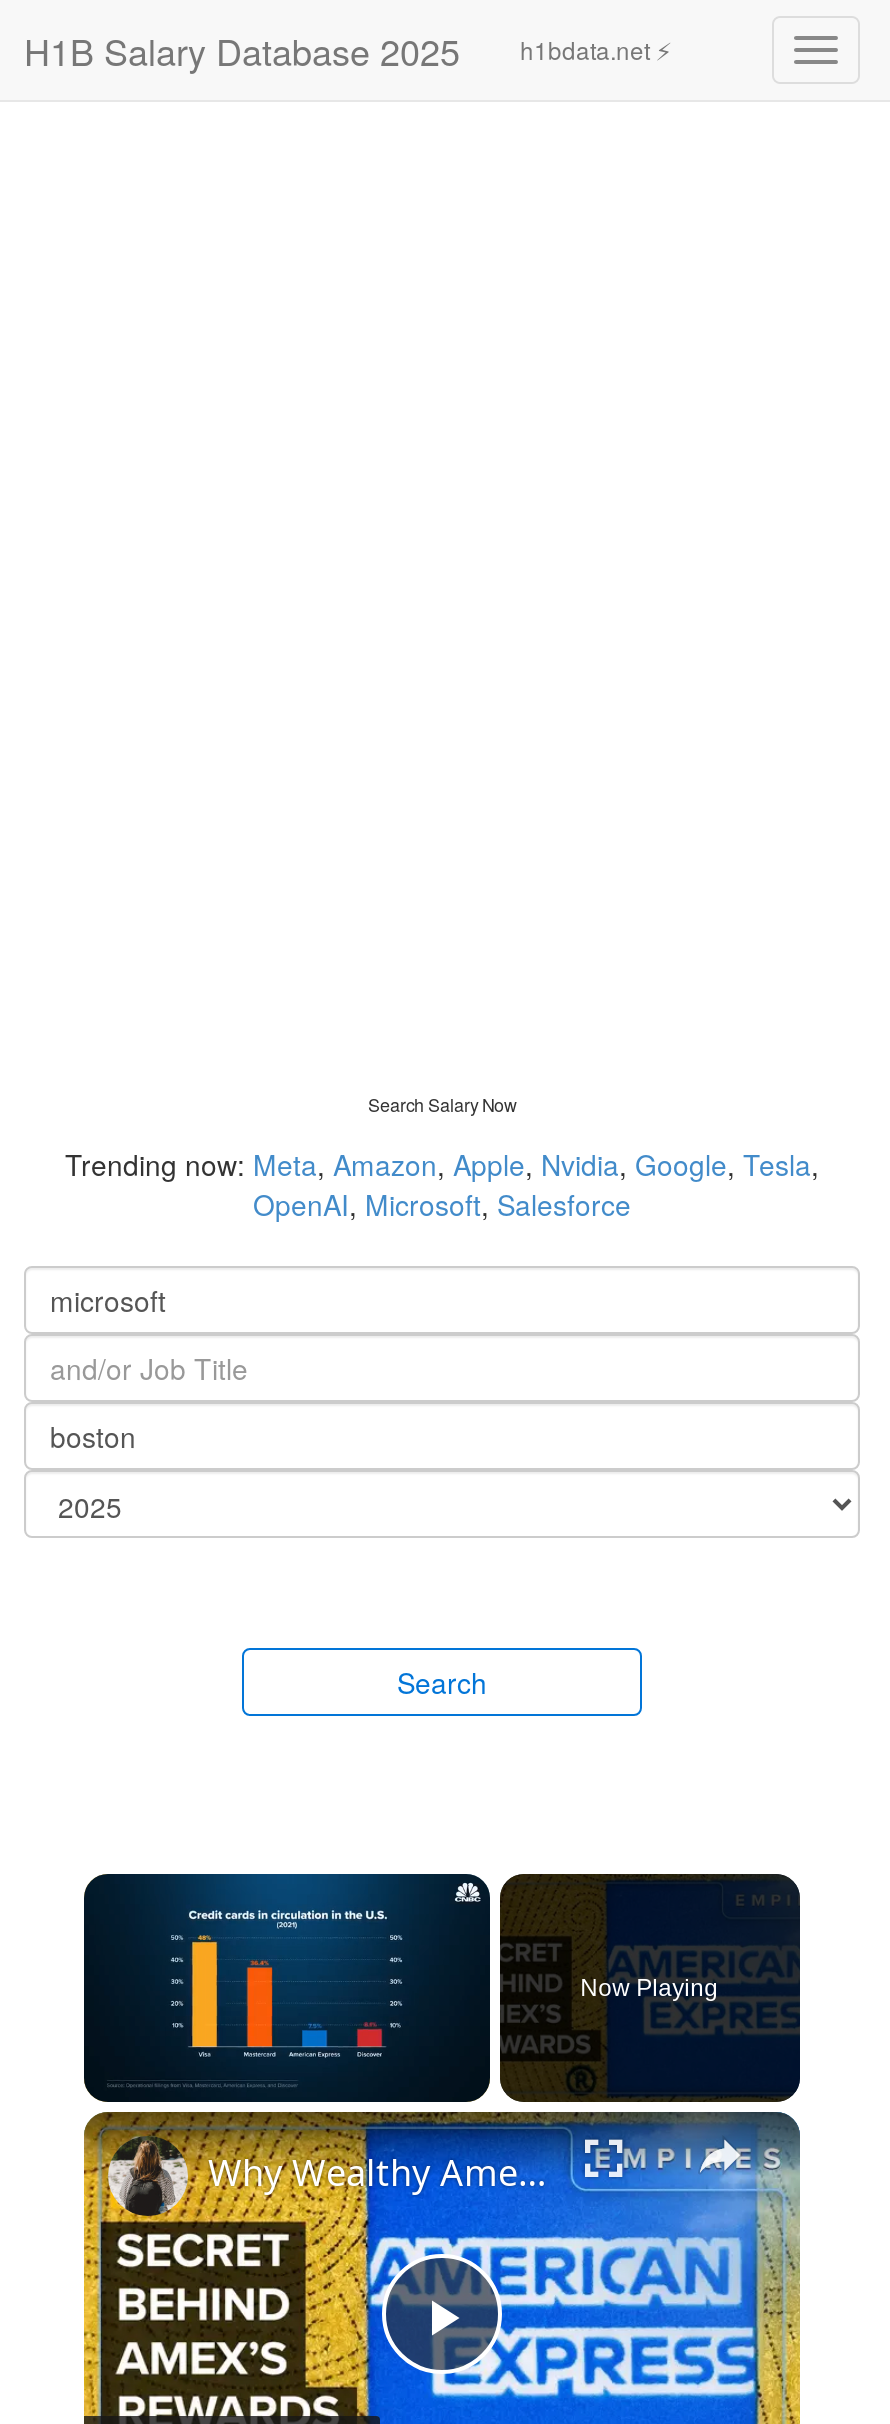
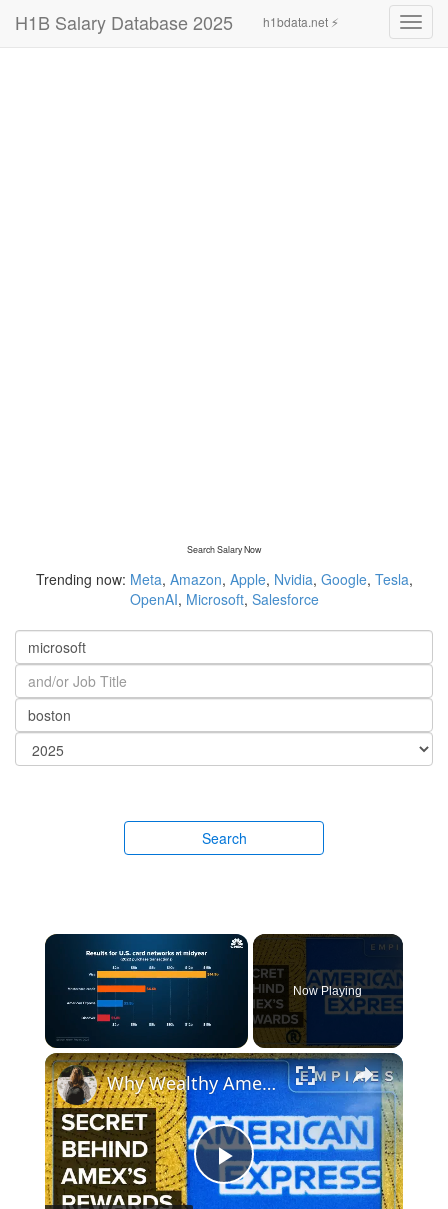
[130,1908,428,2058] [image] -> [67,950,219,1027] [image]

